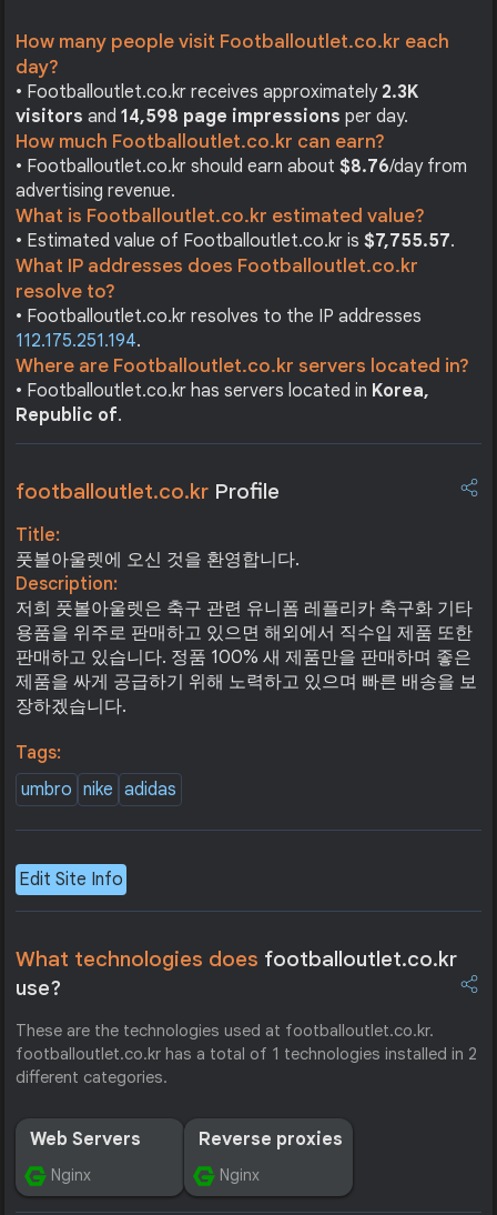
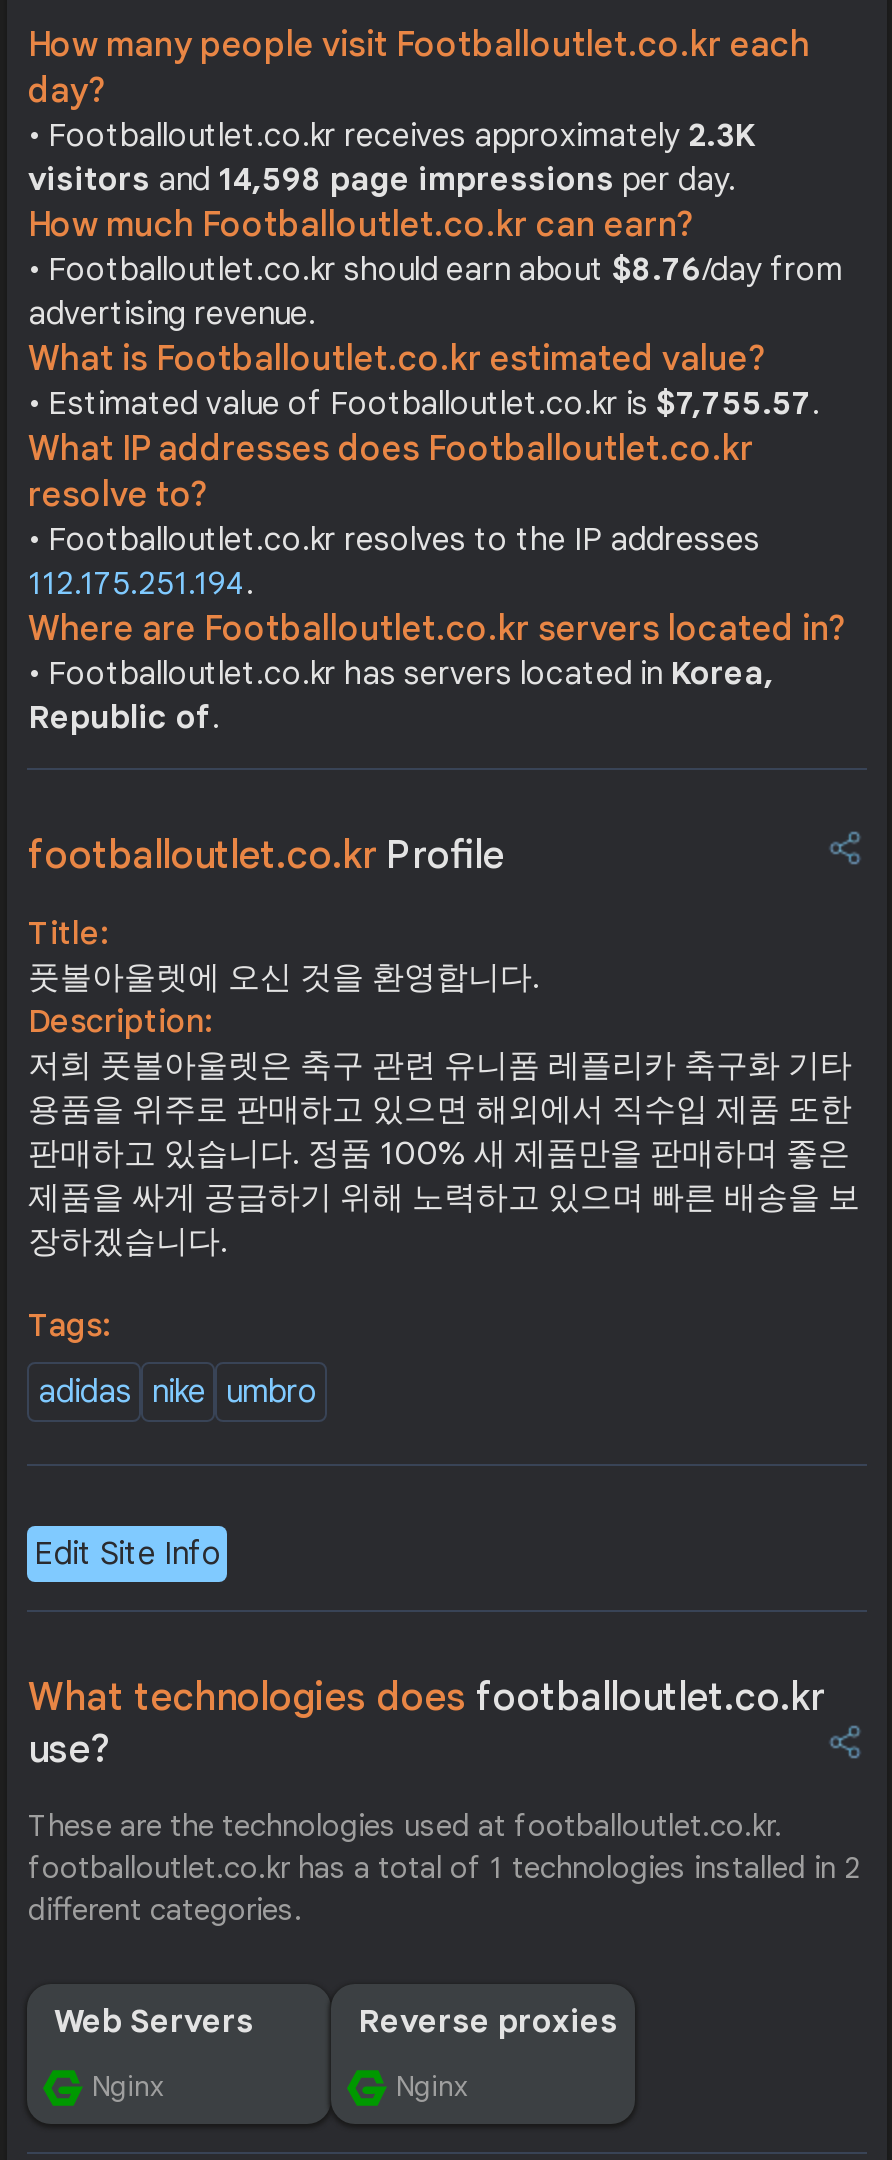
[22,779,177,801] umbro nike adidas -> [38,1372,318,1412] adidas nike umbro

